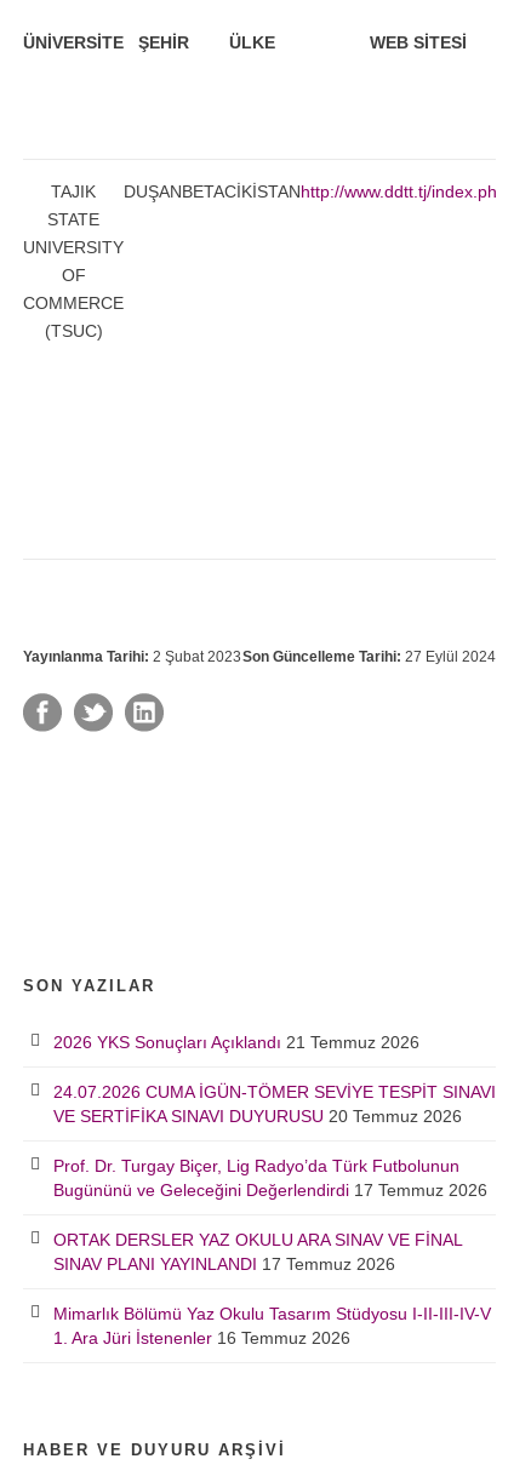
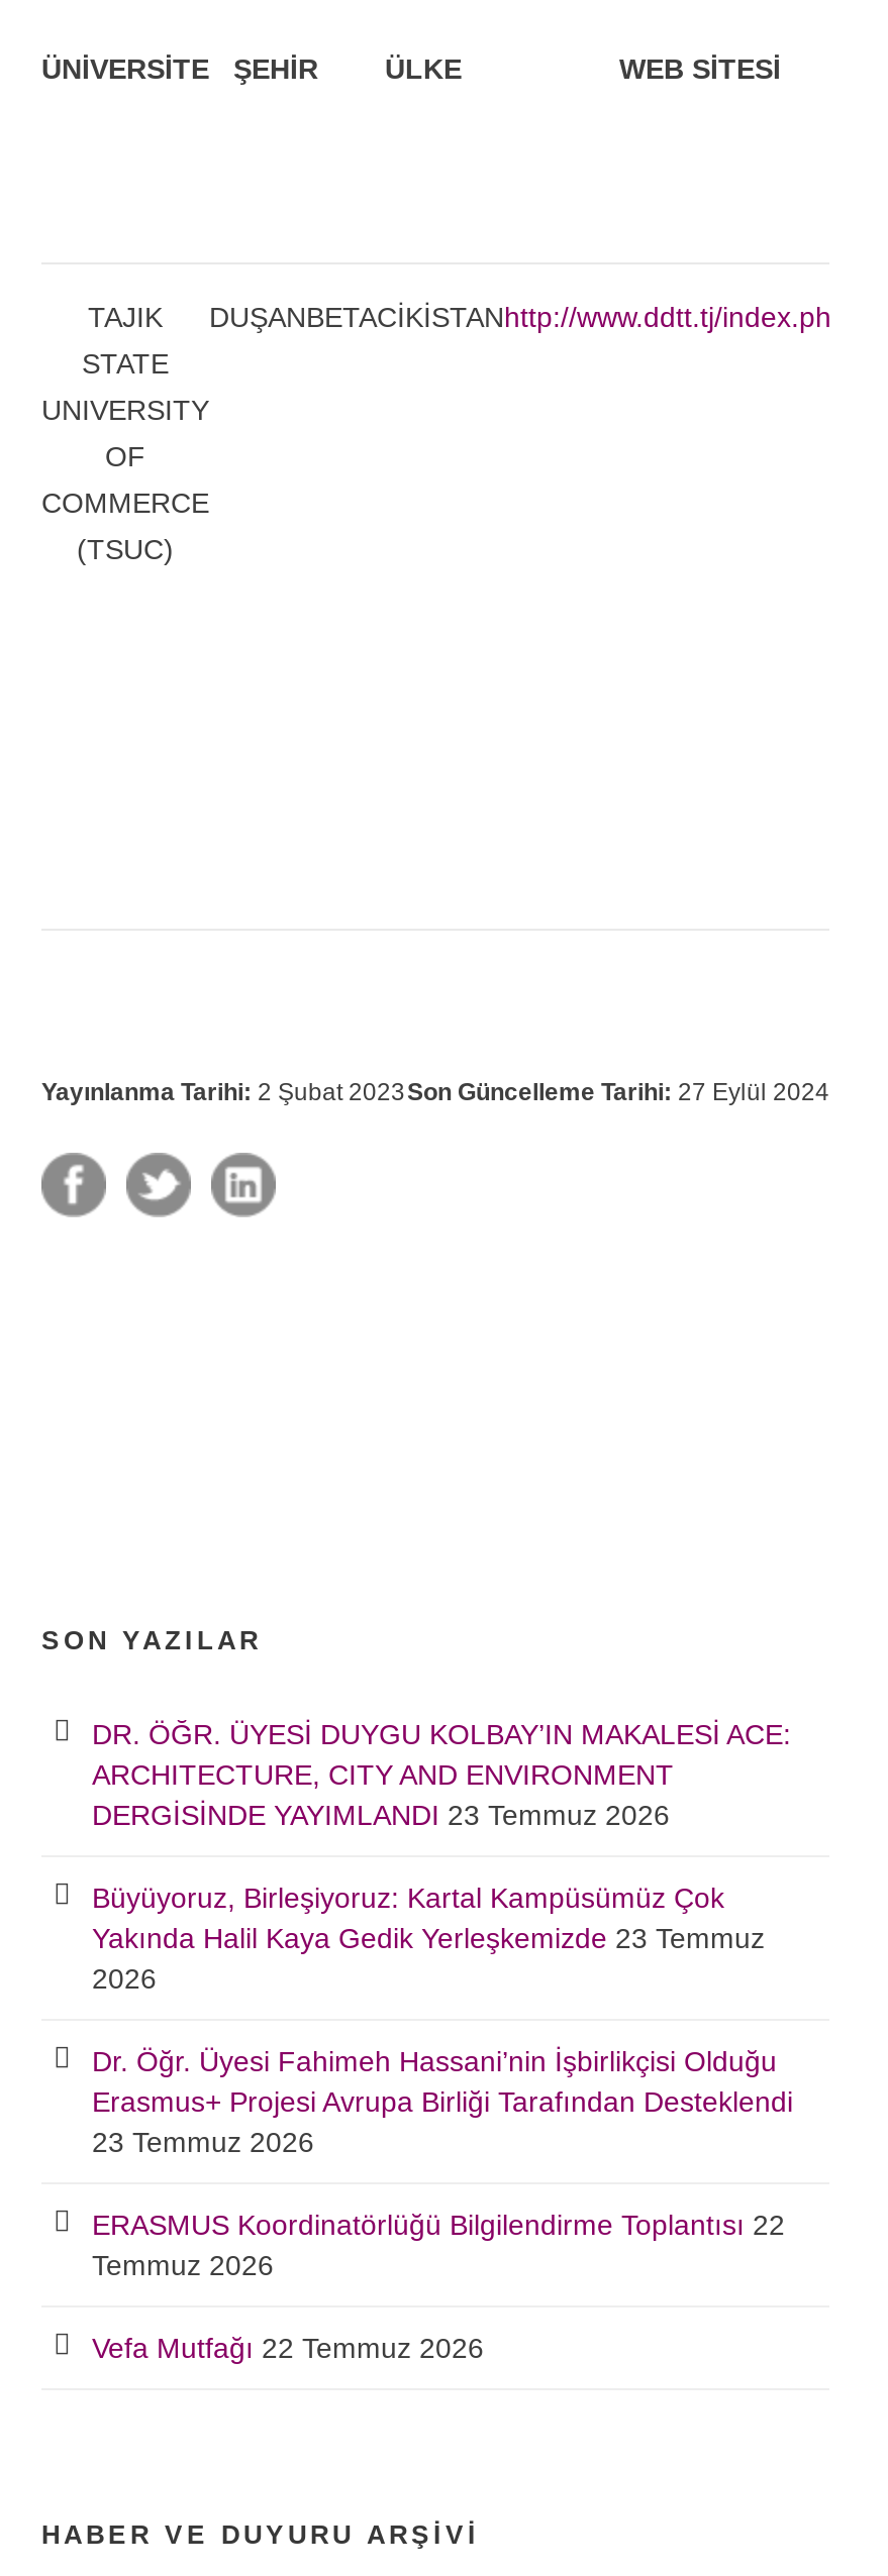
[53,1033,419,1052] 2026 YKS Sonuçları Açıklandı 21 Temmuz 2026 -> [92,1718,791,1831] DR. ÖĞR. ÜYESİ DUYGU KOLBAY’IN MAKALESİ ACE: | ARCHITECTURE, CITY AND ENVIRONMENT | DERGİSİNDE YAYIMLANDI 23 Temmuz 2026
[53,1082,496,1126] 24.07.2026 CUMA İGÜN-TÖMER SEVİYE TESPİT SINAVI | VE SERTİFİKA SINAVI DUYURUSU 20 Temmuz 2026 -> [92,1882,765,1995] Büyüyoruz, Birleşiyoruz: Kartal Kampüsümüz Çok | Yakında Halil Kaya Gedik Yerleşkemizde 23 Temmuz | 2026
[53,1156,487,1200] Prof. Dr. Turgay Biçer, Lig Radyo’da Türk Futbolunun | Bugününü ve Geleceğini Değerlendirdi 17 Temmuz 2026 -> [92,2045,793,2159] Dr. Öğr. Üyesi Fahimeh Hassani’nin İşbirlikçisi Olduğu | Erasmus+ Projesi Avrupa Birliği Tarafından Desteklendi | 23 Temmuz 2026
[53,1230,462,1274] ORTAK DERSLER YAZ OKULU ARA SINAV VE FİNAL | SINAV PLANI YAYINLANDI 17 Temmuz 2026 -> [92,2209,785,2282] ERASMUS Koordinatörlüğü Bilgilendirme Toplantısı 22 | Temmuz 2026
[53,1304,491,1348] Mimarlık Bölümü Yaz Okulu Tasarım Stüdyosu I-II-III-IV-V | 1. Ara Jüri İstenenler 16 Temmuz 2026 -> [92,2332,484,2364] Vefa Mutfağı 22 Temmuz 2026

